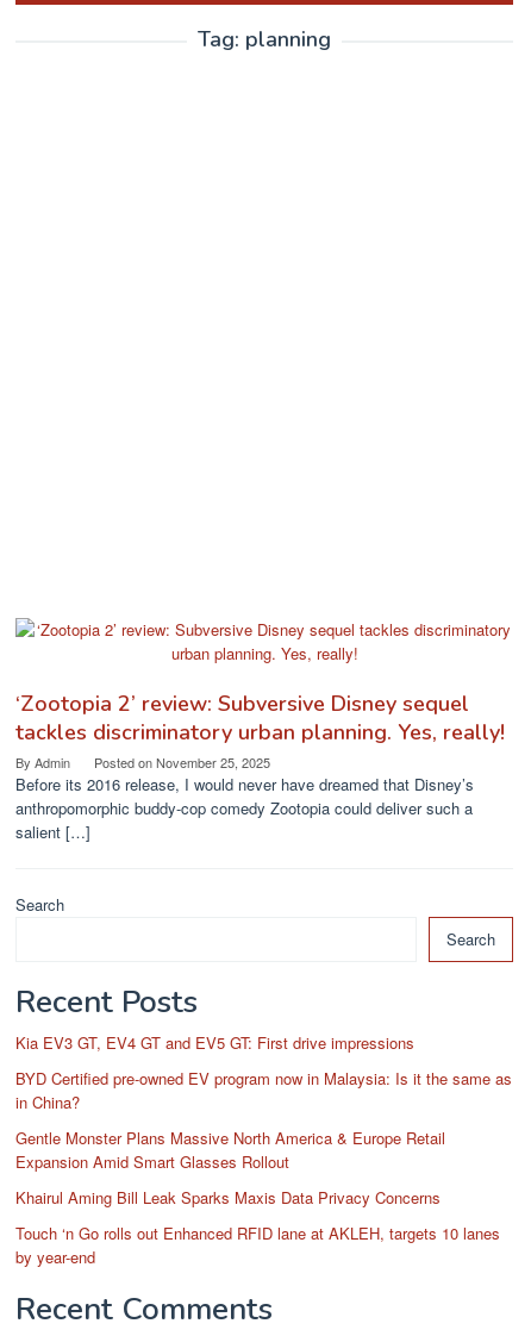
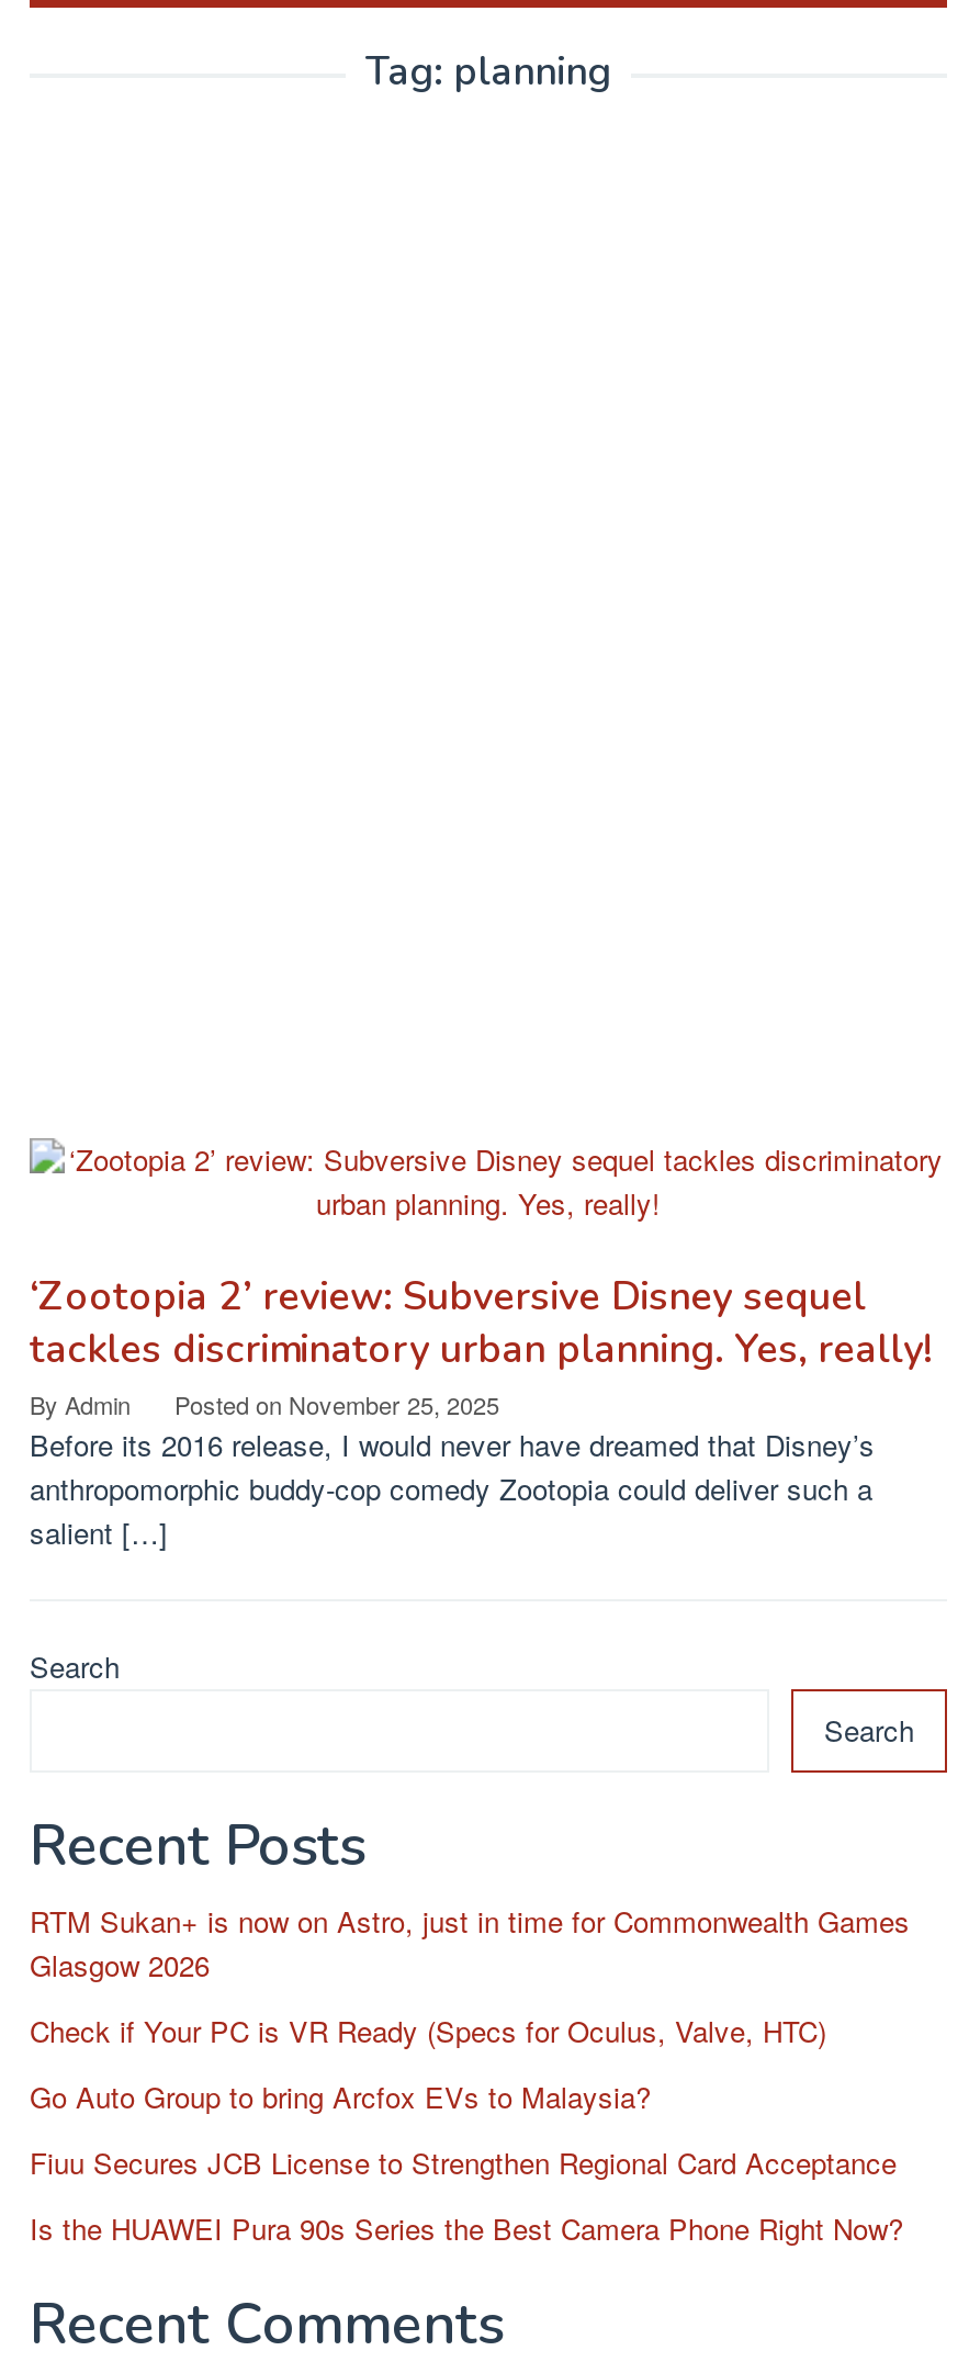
[15,1031,414,1054] Kia EV3 GT, EV4 GT and EV5 GT: First drive impressions -> [30,1900,910,1986] RTM Sukan+ is now on Astro, just in time for Commonwealth Games | Glasgow 2026
[15,1067,512,1113] BYD Certified pre-owned EV program now in Malaysia: Is it the same as | in China? -> [30,2010,826,2051] Check if Your PC is VR Ready (Specs for Oculus, Valve, HTC)
[15,1126,445,1173] Gentle Monster Plans Massive North America & Europe Retail | Expansion Amid Smart Glasses Rollout -> [30,2076,651,2117] Go Auto Group to bring Arcfox EVs to Malaysia?
[15,1186,441,1209] Khairul Aming Bill Leak Sparks Maxis Data Privacy Concerns -> [30,2141,897,2183] Fiuu Secures JCB License to Strengthen Regional Card Acceptance
[15,1222,500,1268] Touch ‘n Go rolls out Enhanced RFID lane at AKLEH, targets 10 lanes | by year-end -> [30,2207,903,2249] Is the HUAWEI Pura 90s Series the Best Camera Phone Right Now?

